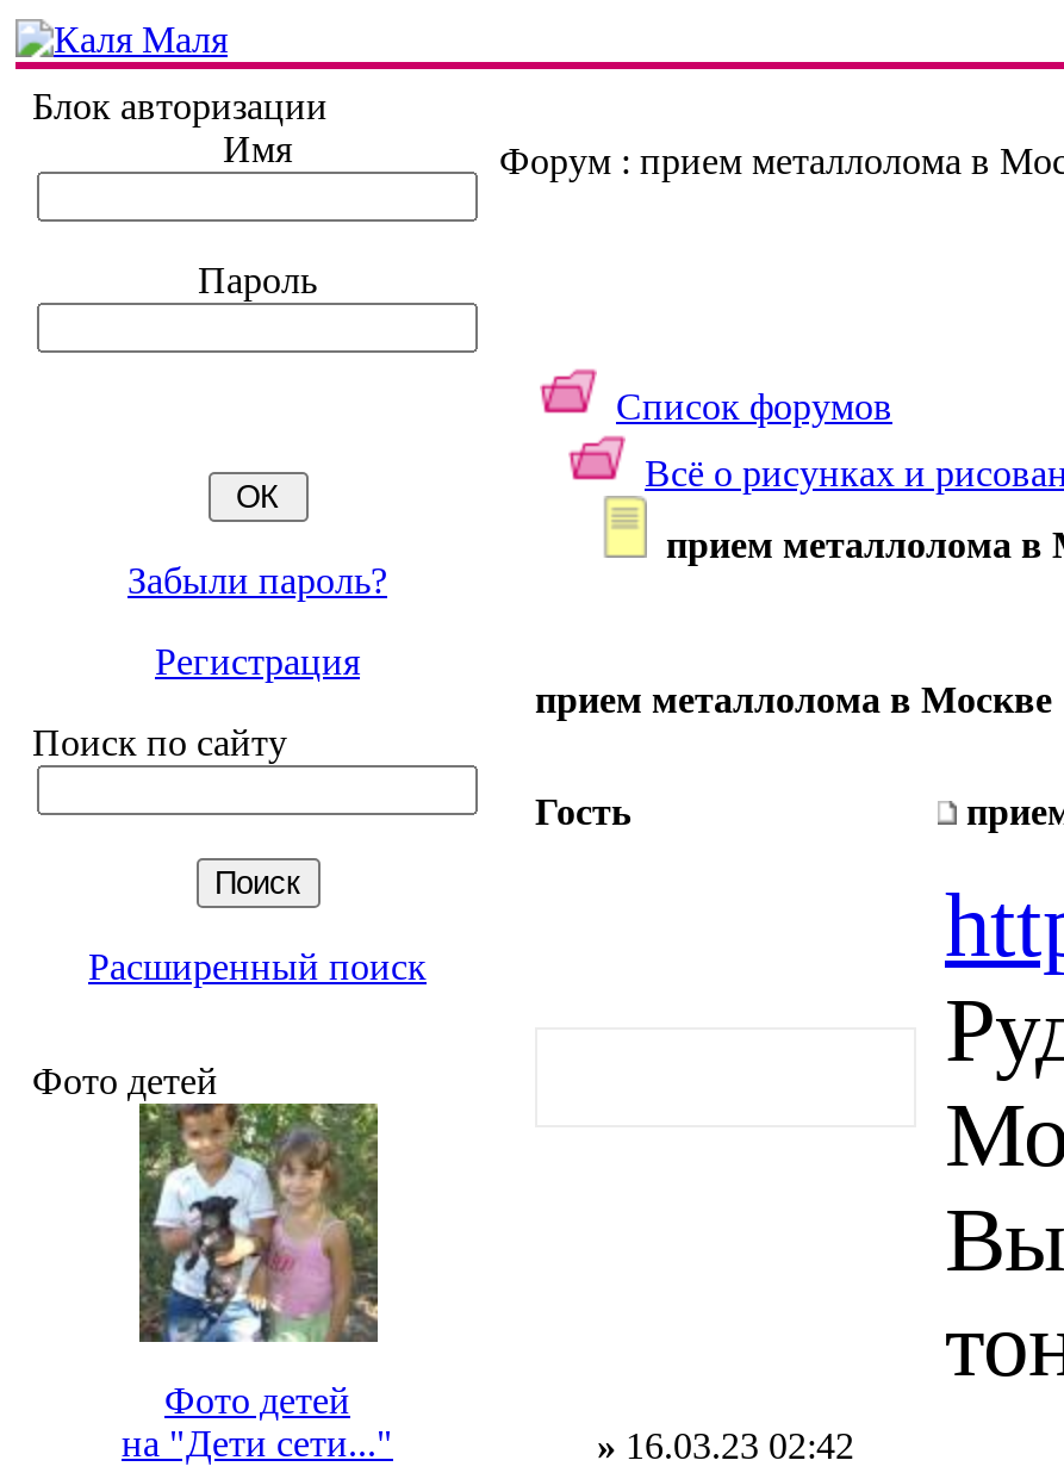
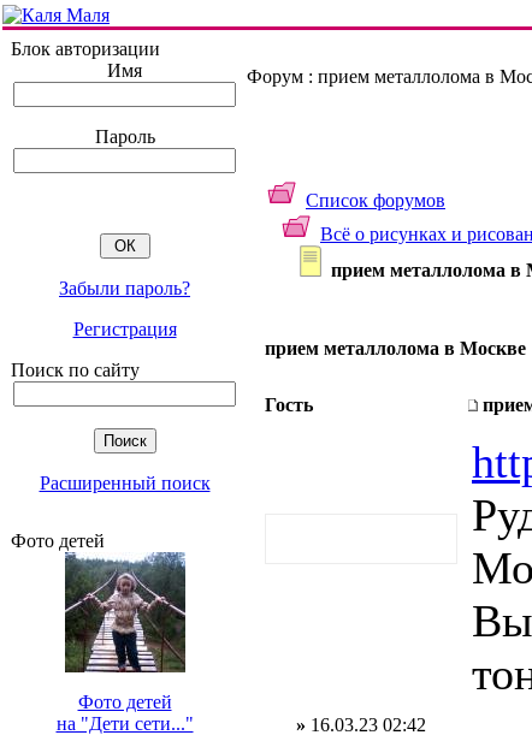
[137,1101,380,1344] [image] -> [64,551,187,674] [image]

